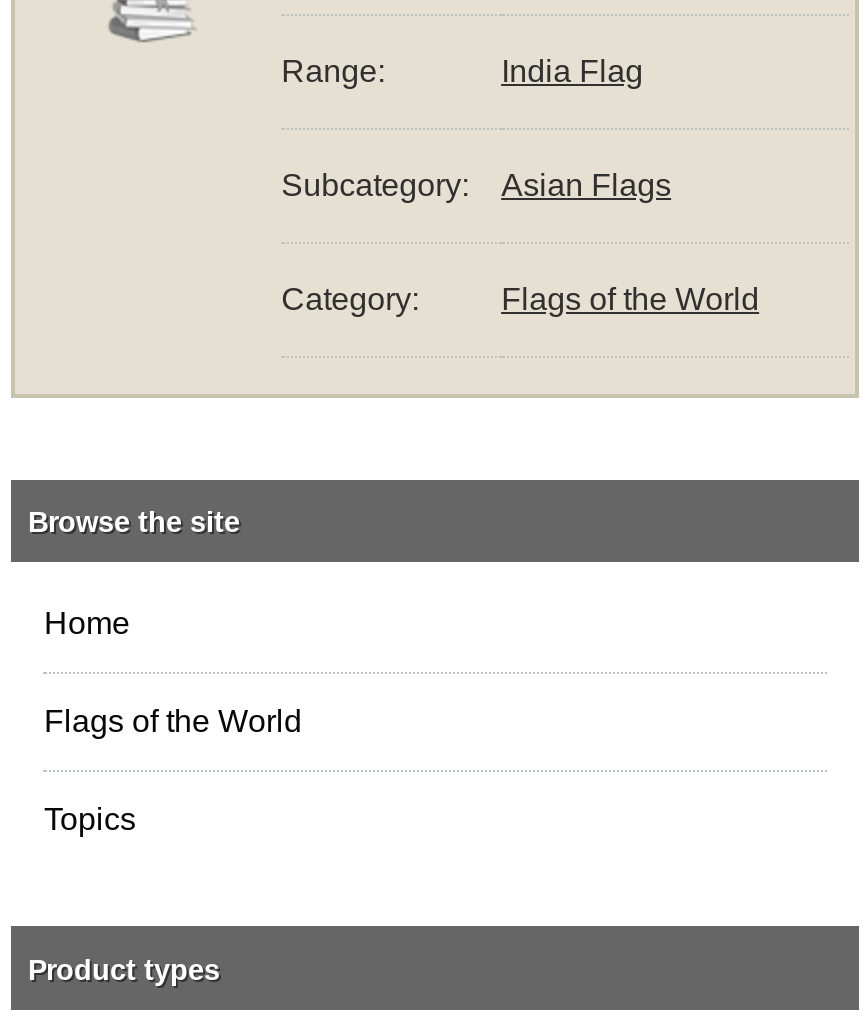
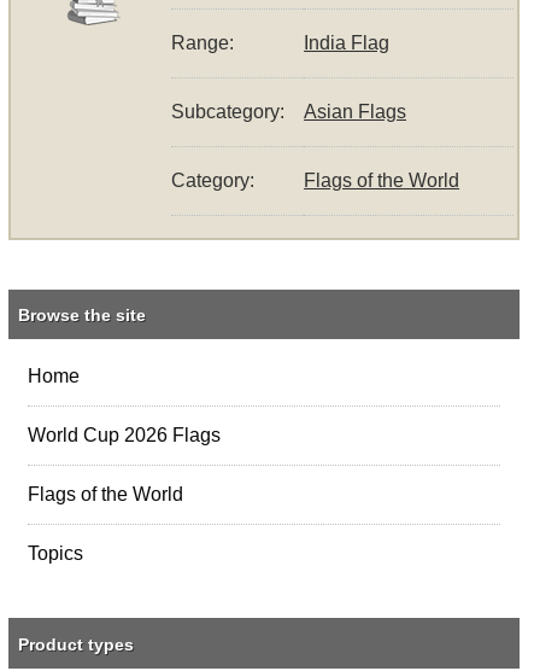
none -> [28,425,221,446] World Cup 2026 Flags

